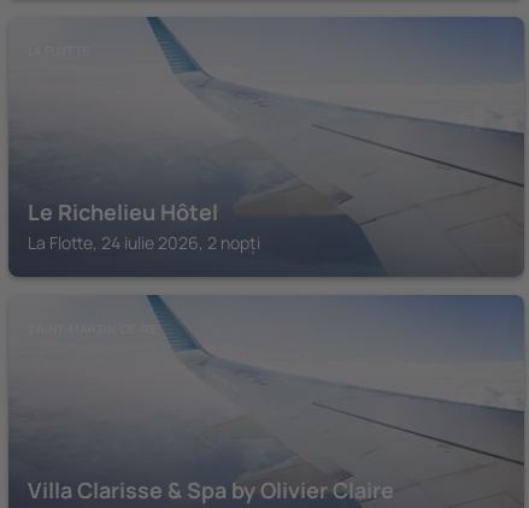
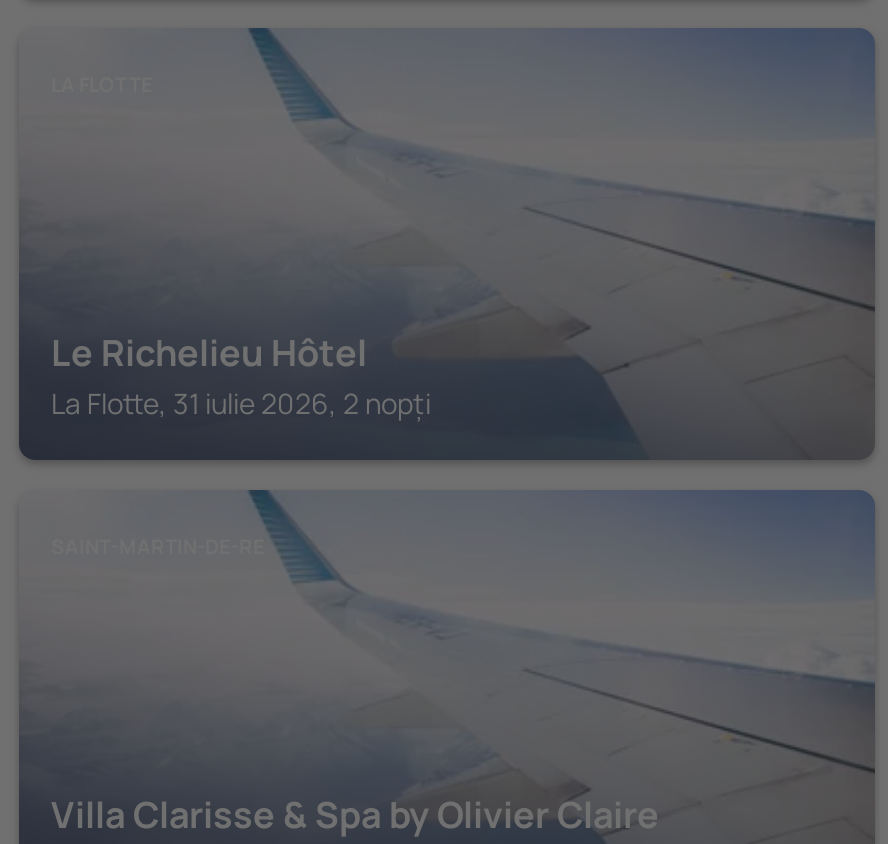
[28,231,260,254] La Flotte, 24 iulie 2026, 2 nopți -> [51,384,431,422] La Flotte, 31 iulie 2026, 2 nopți

